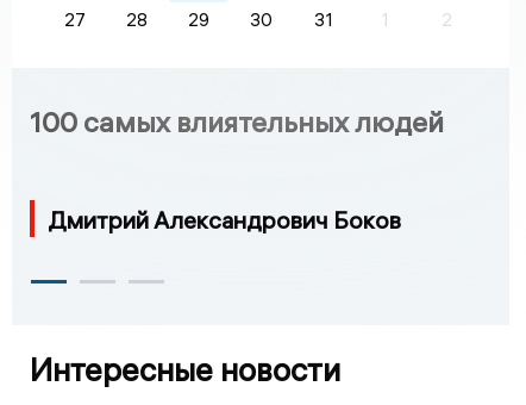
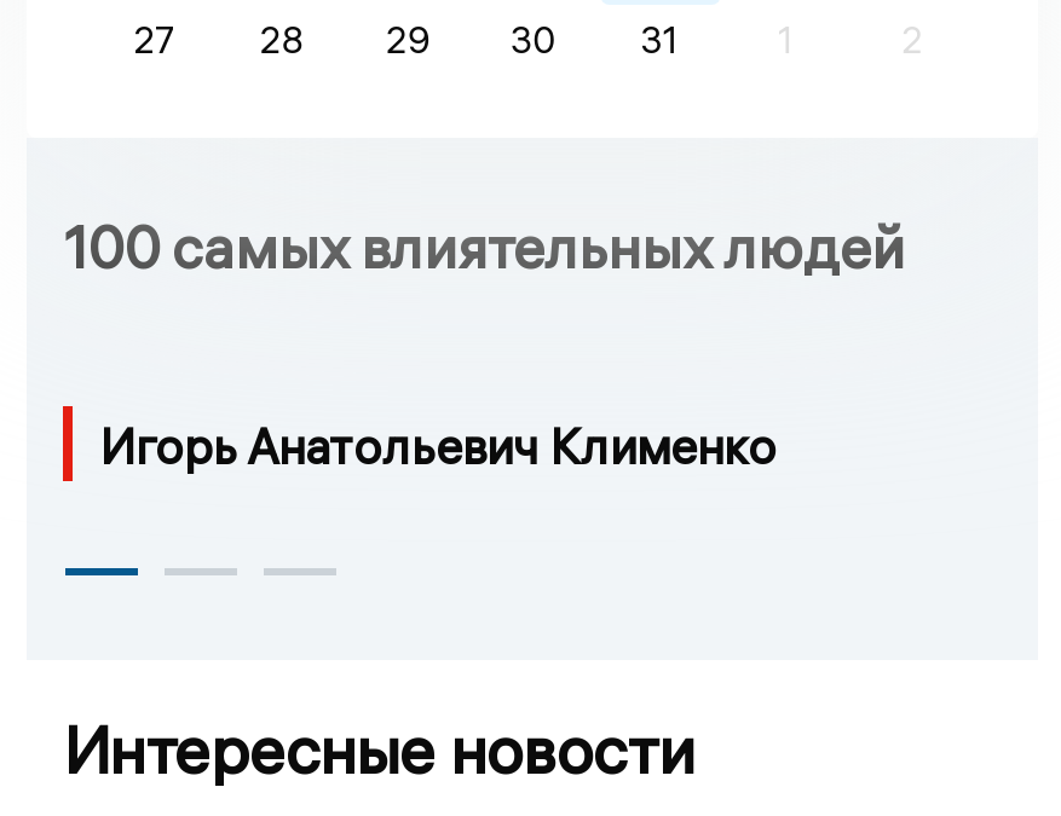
[48,205,401,235] Дмитрий Александрович Боков -> [99,417,777,477] Игорь Анатольевич Клименко

